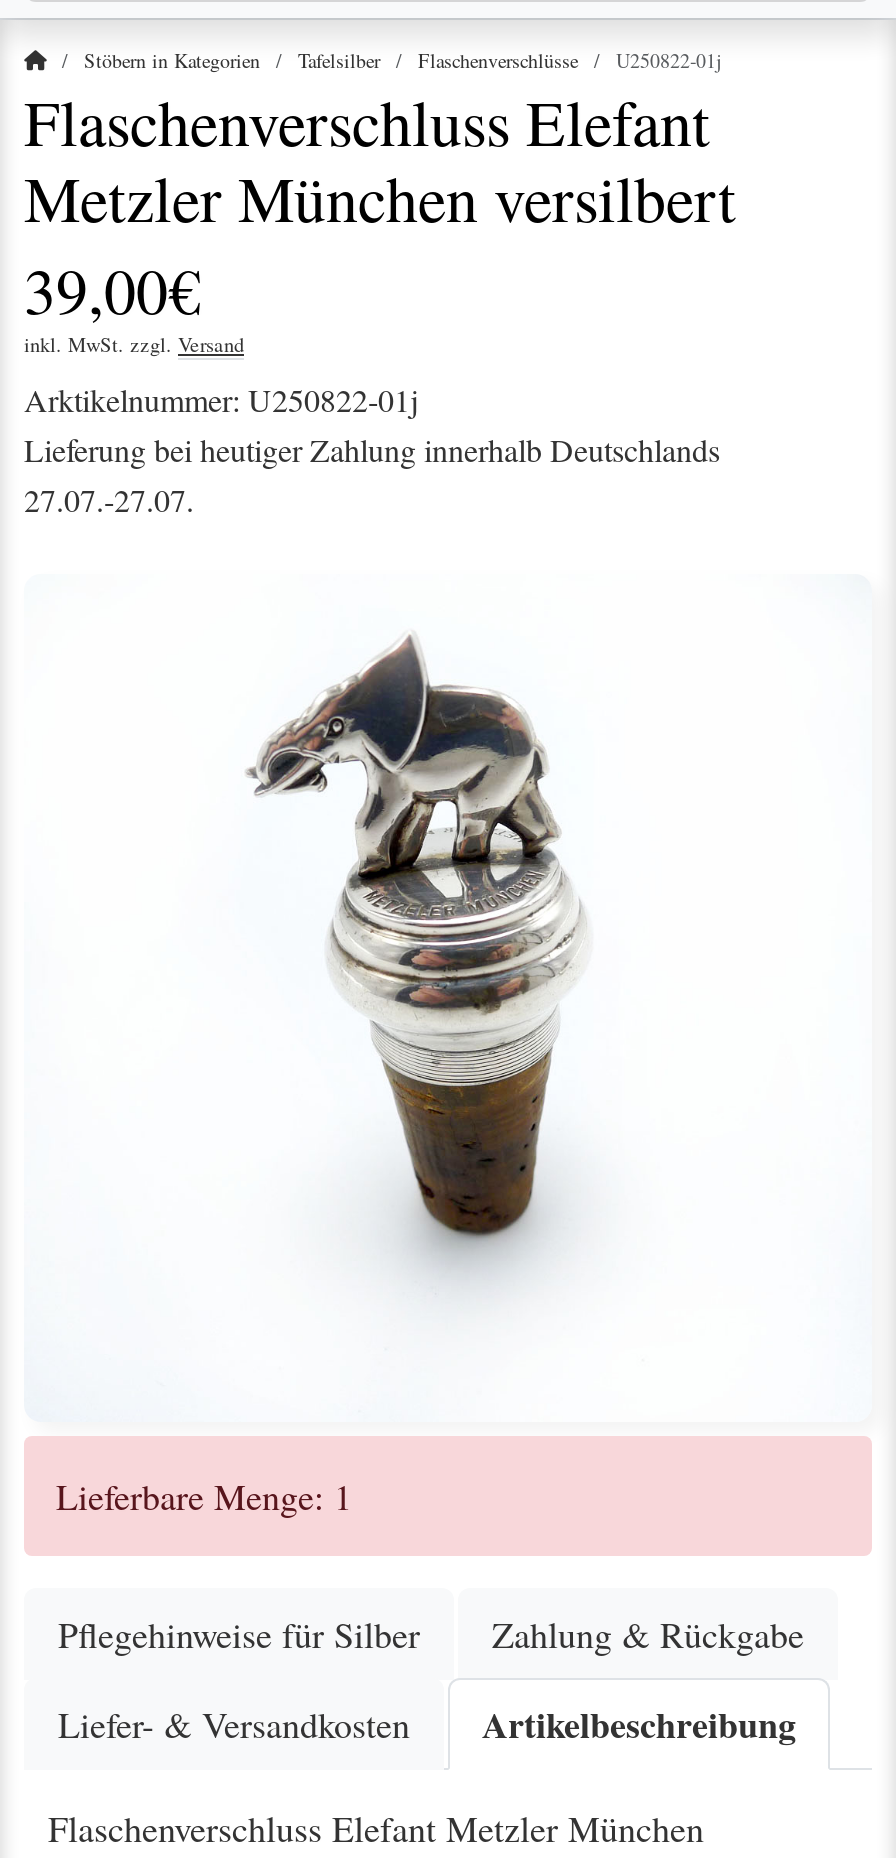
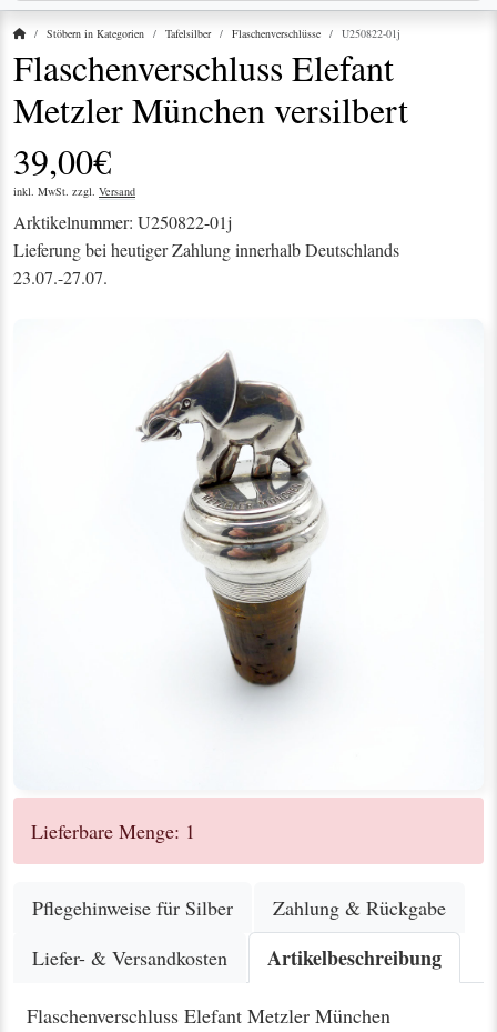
[24,478,194,520] 27.07.-27.07. -> [13,266,108,289] 23.07.-27.07.

